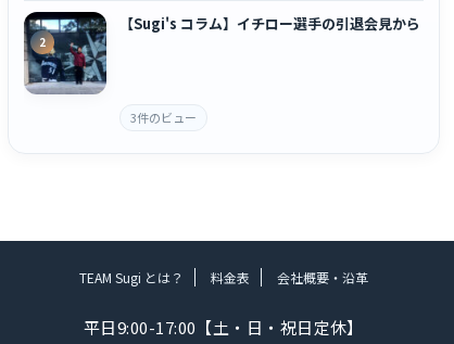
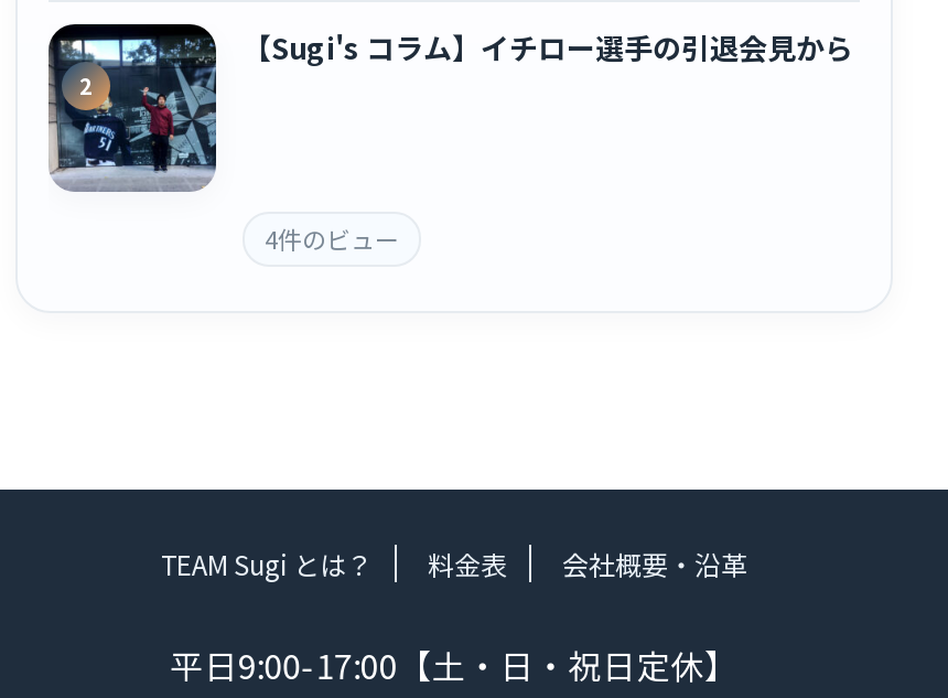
[130,109,197,126] 3件のビュー -> [265,221,399,256] 4件のビュー

